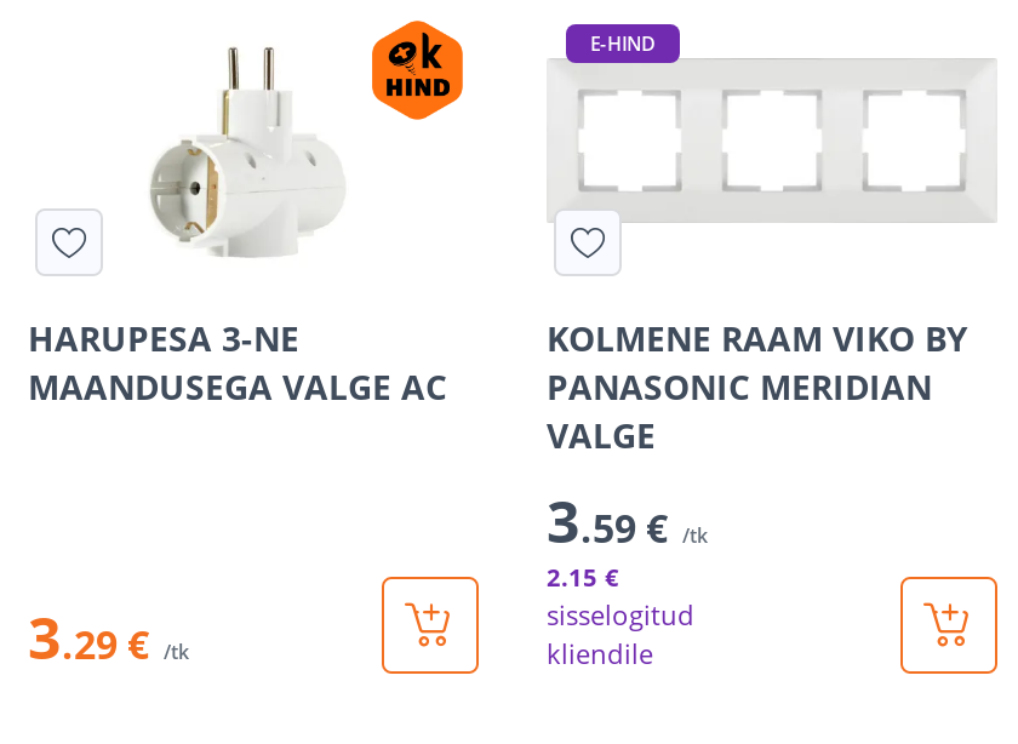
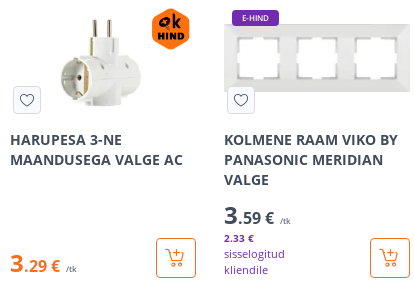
[547,560,619,594] 2.15 € -> [224,231,254,245] 2.33 €

